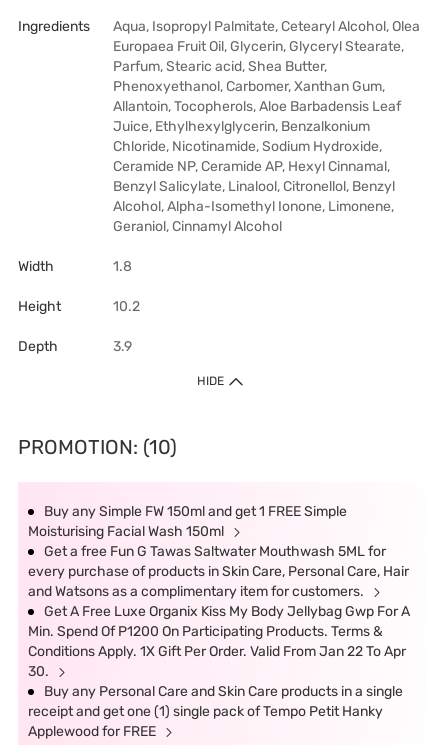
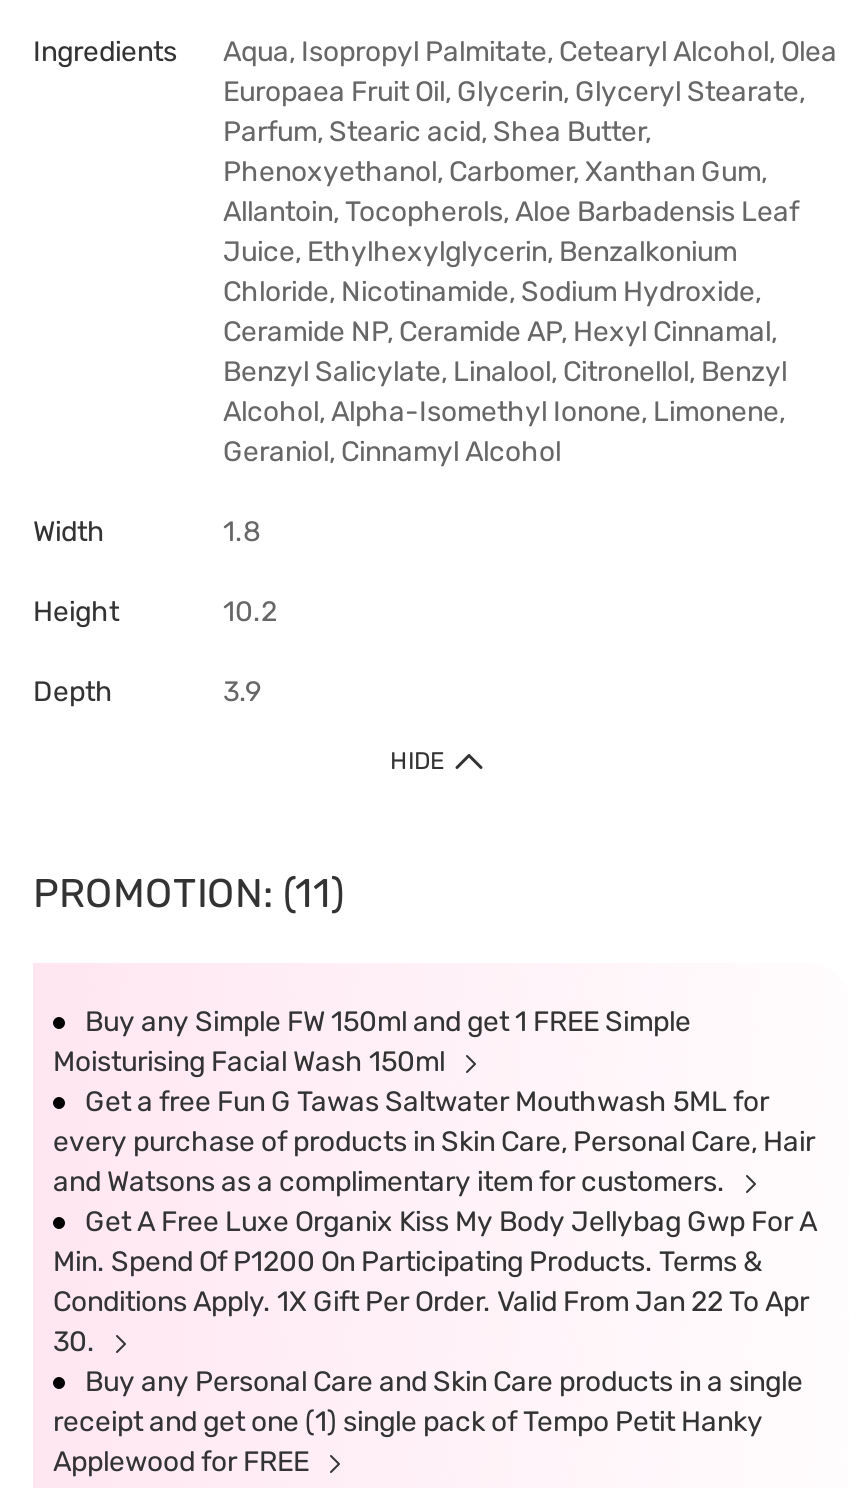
[18,435,177,459] PROMOTION: (10) -> [33,869,345,917] PROMOTION: (11)

